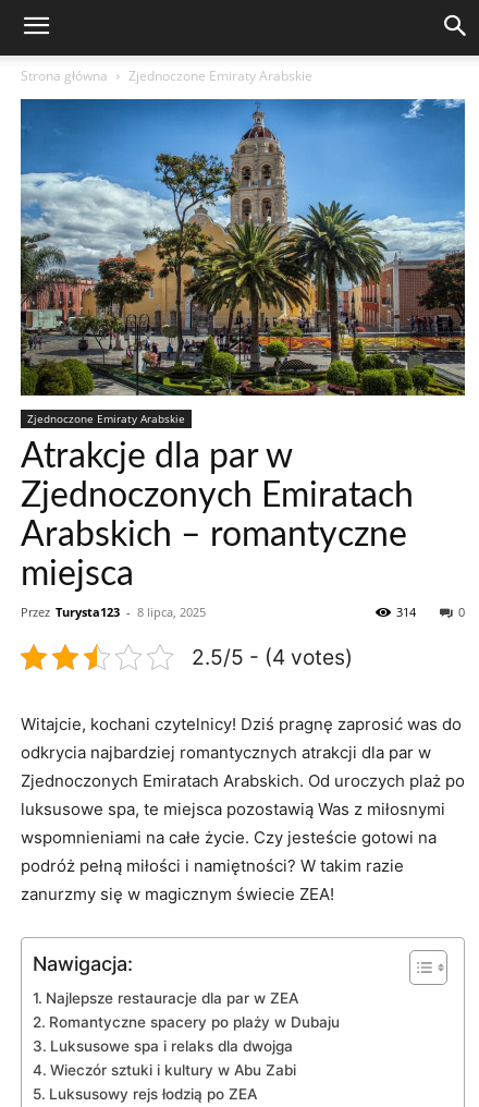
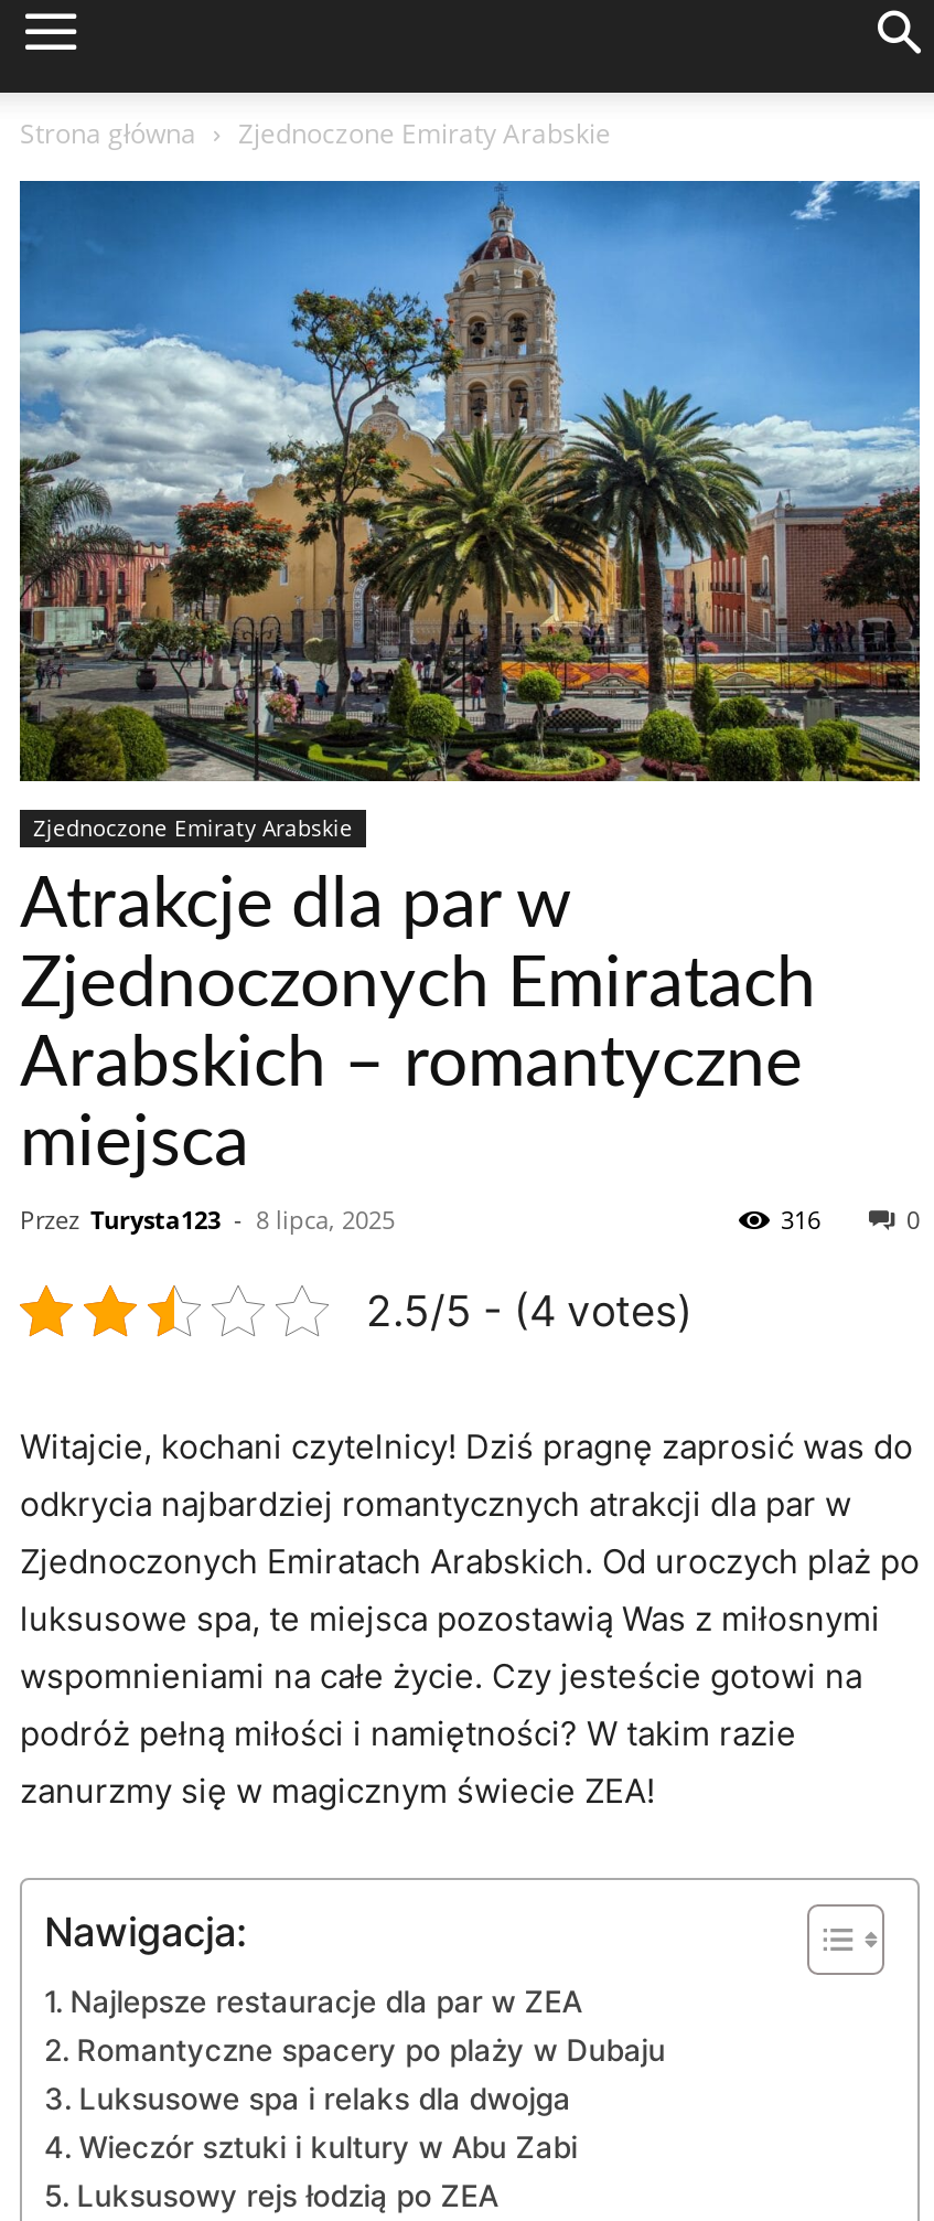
[396,604,416,620] 314 -> [781,1202,820,1235] 316

